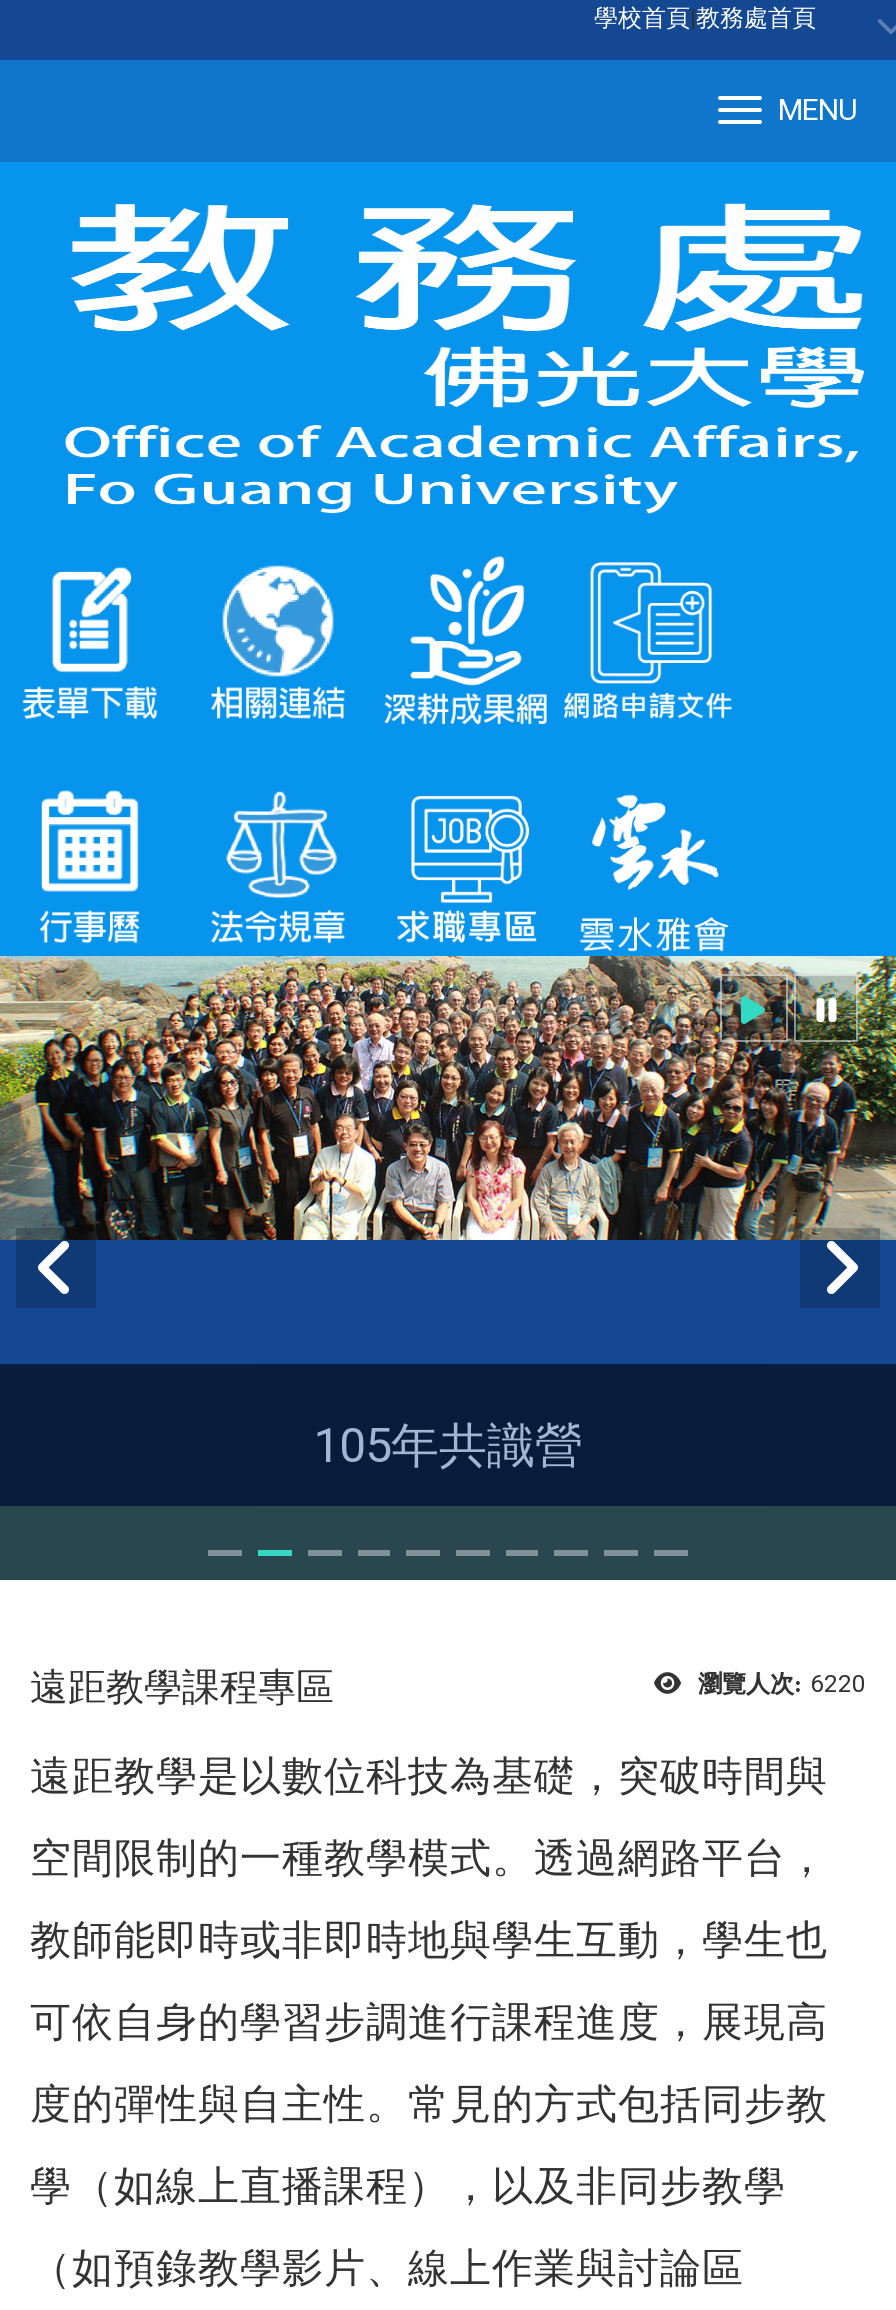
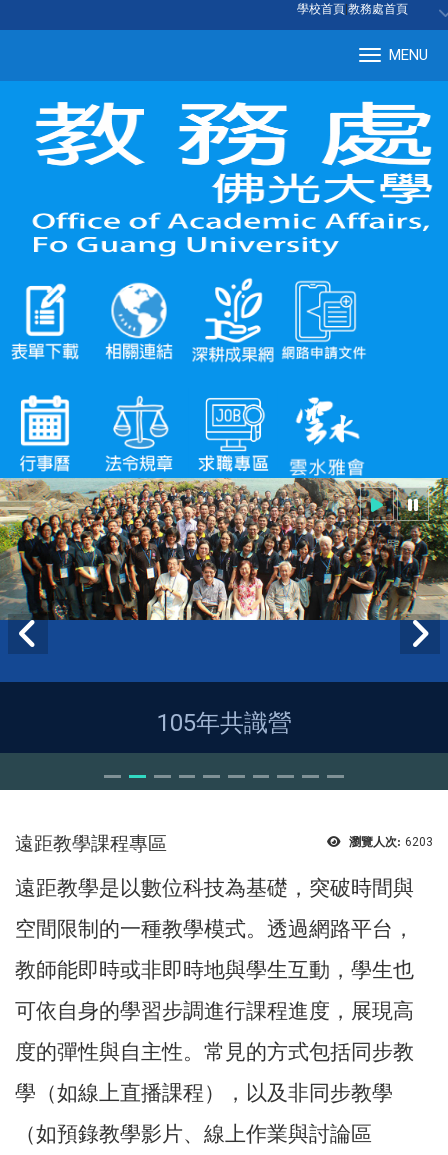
[698,1670,866,1698] 瀏覽人次: 6220 -> [349,835,433,849] 瀏覽人次: 6203

